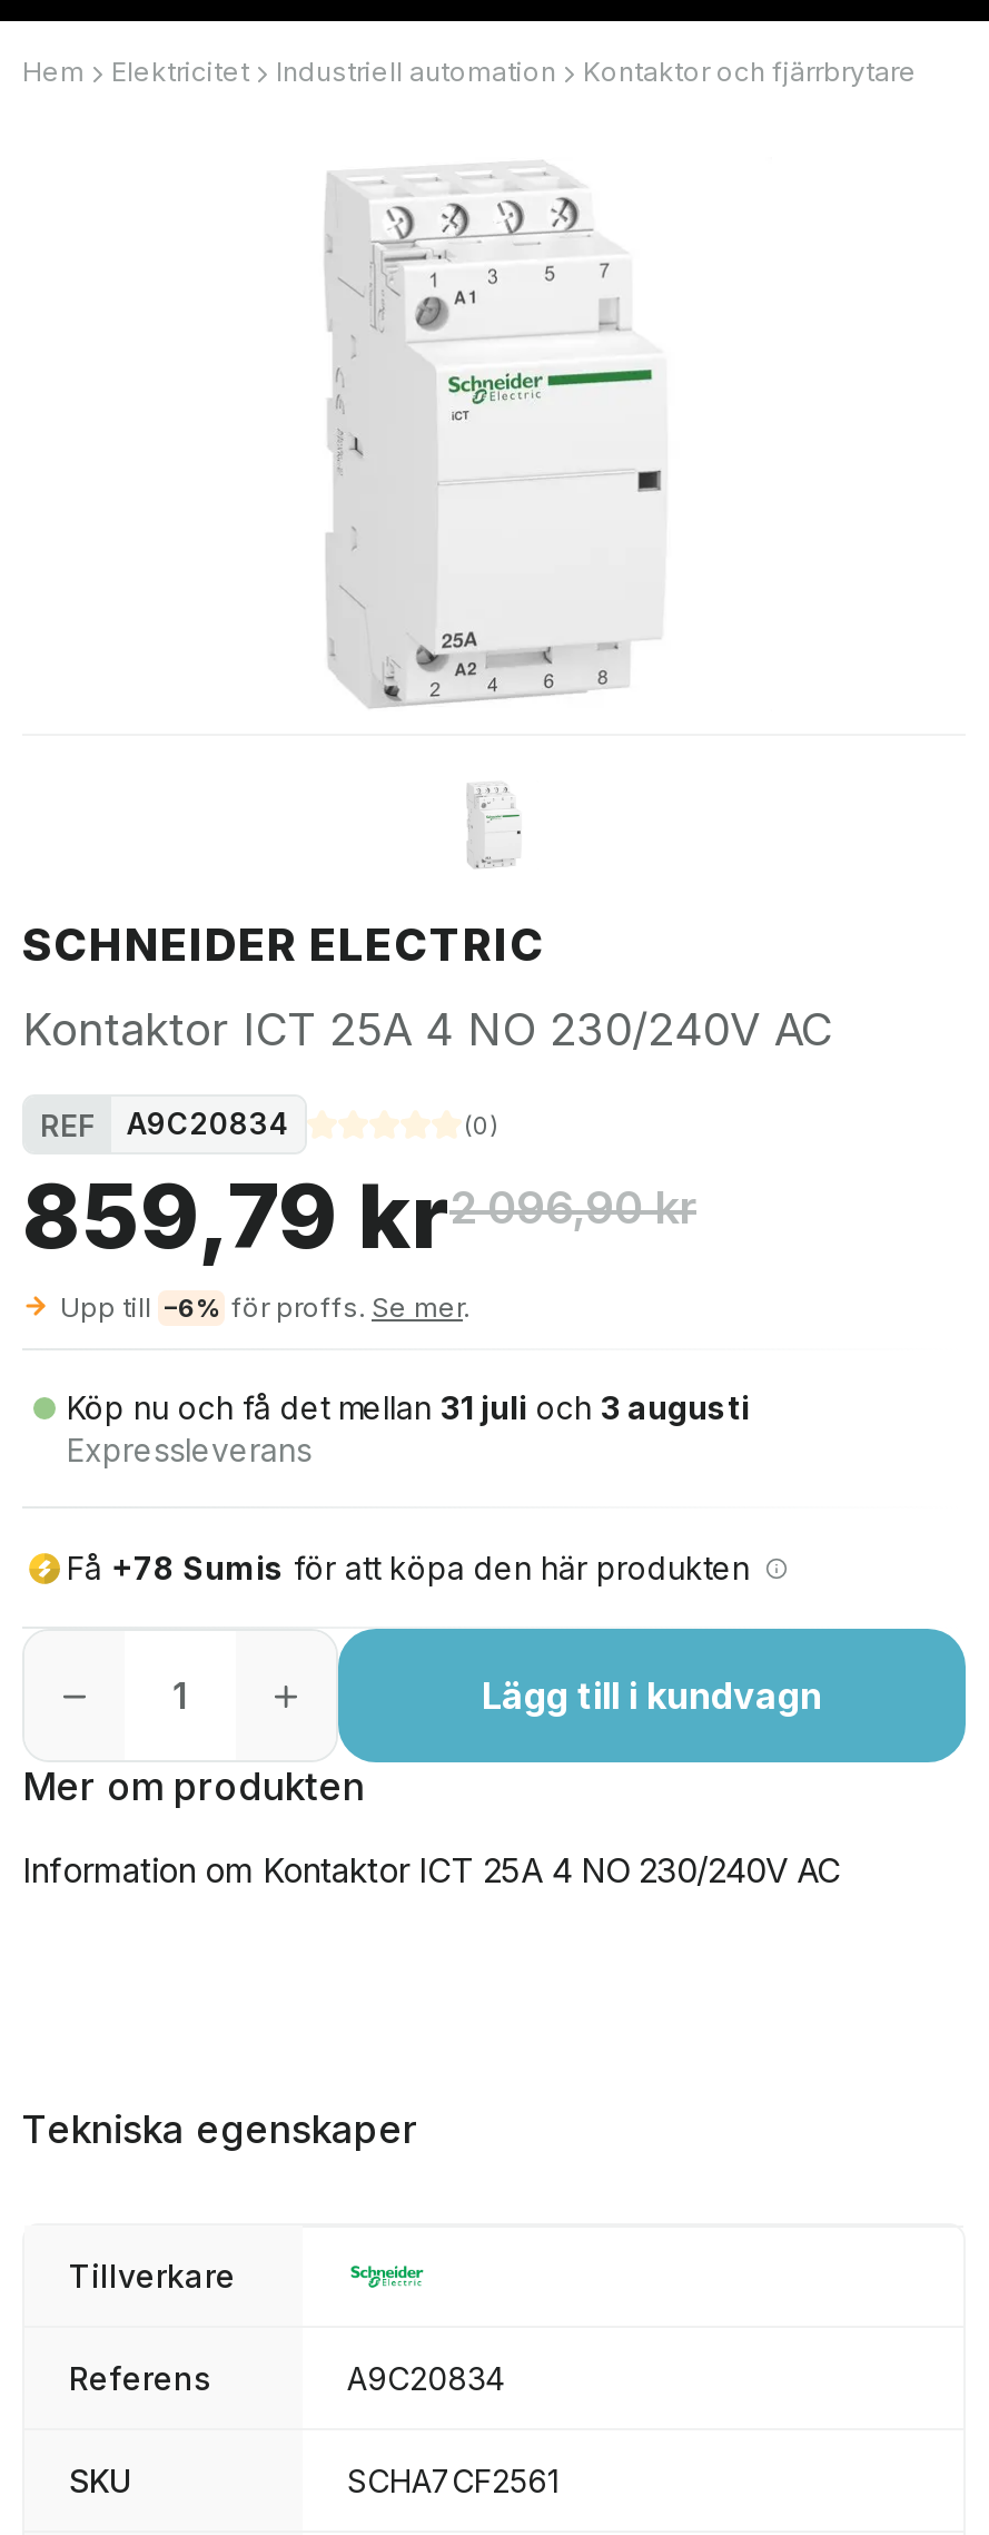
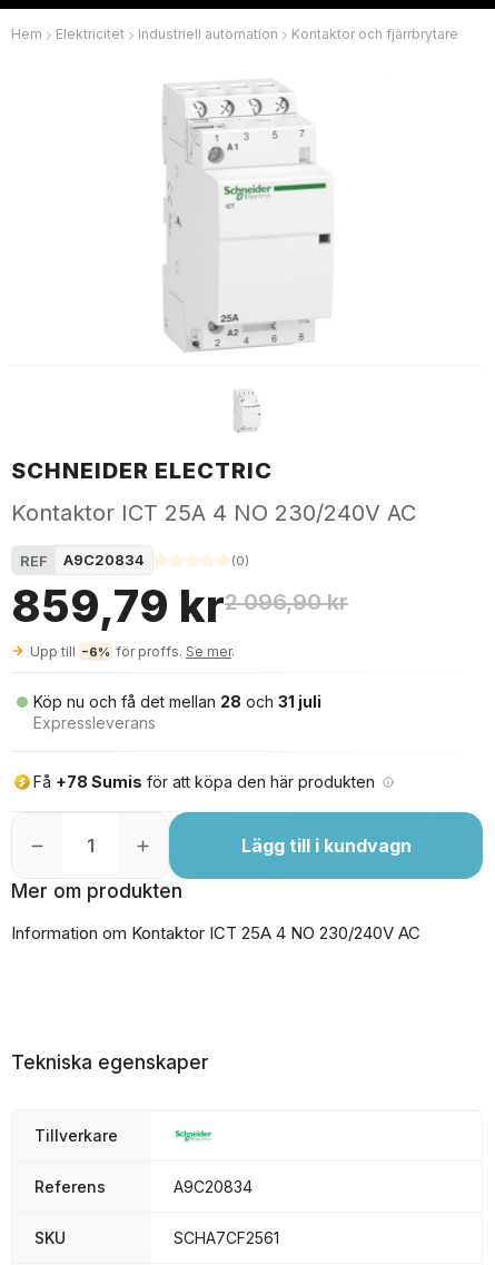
[67,1388,750,1426] Köp nu och få det mellan 31 juli och 3 augusti -> [33,692,321,711] Köp nu och få det mellan 28 och 31 juli

